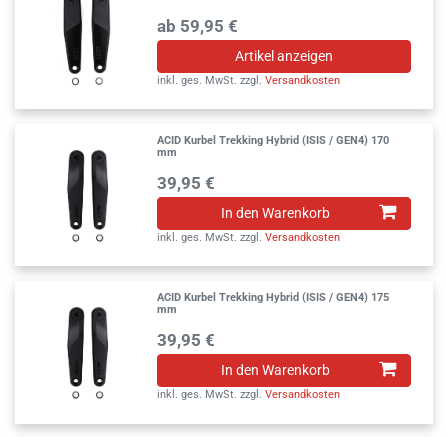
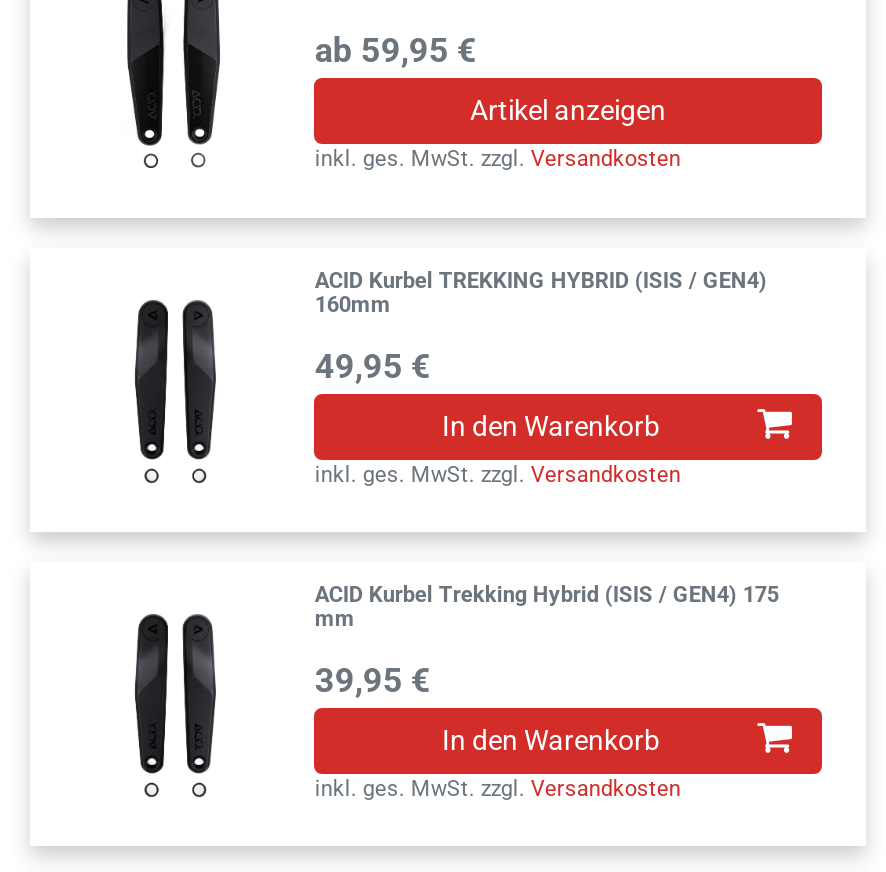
[157,134,389,159] ACID Kurbel Trekking Hybrid (ISIS / GEN4) 170 | mm -> [315,268,767,318] ACID Kurbel TREKKING HYBRID (ISIS / GEN4) | 160mm
[157,173,215,193] 39,95 € -> [315,346,431,386] 49,95 €

